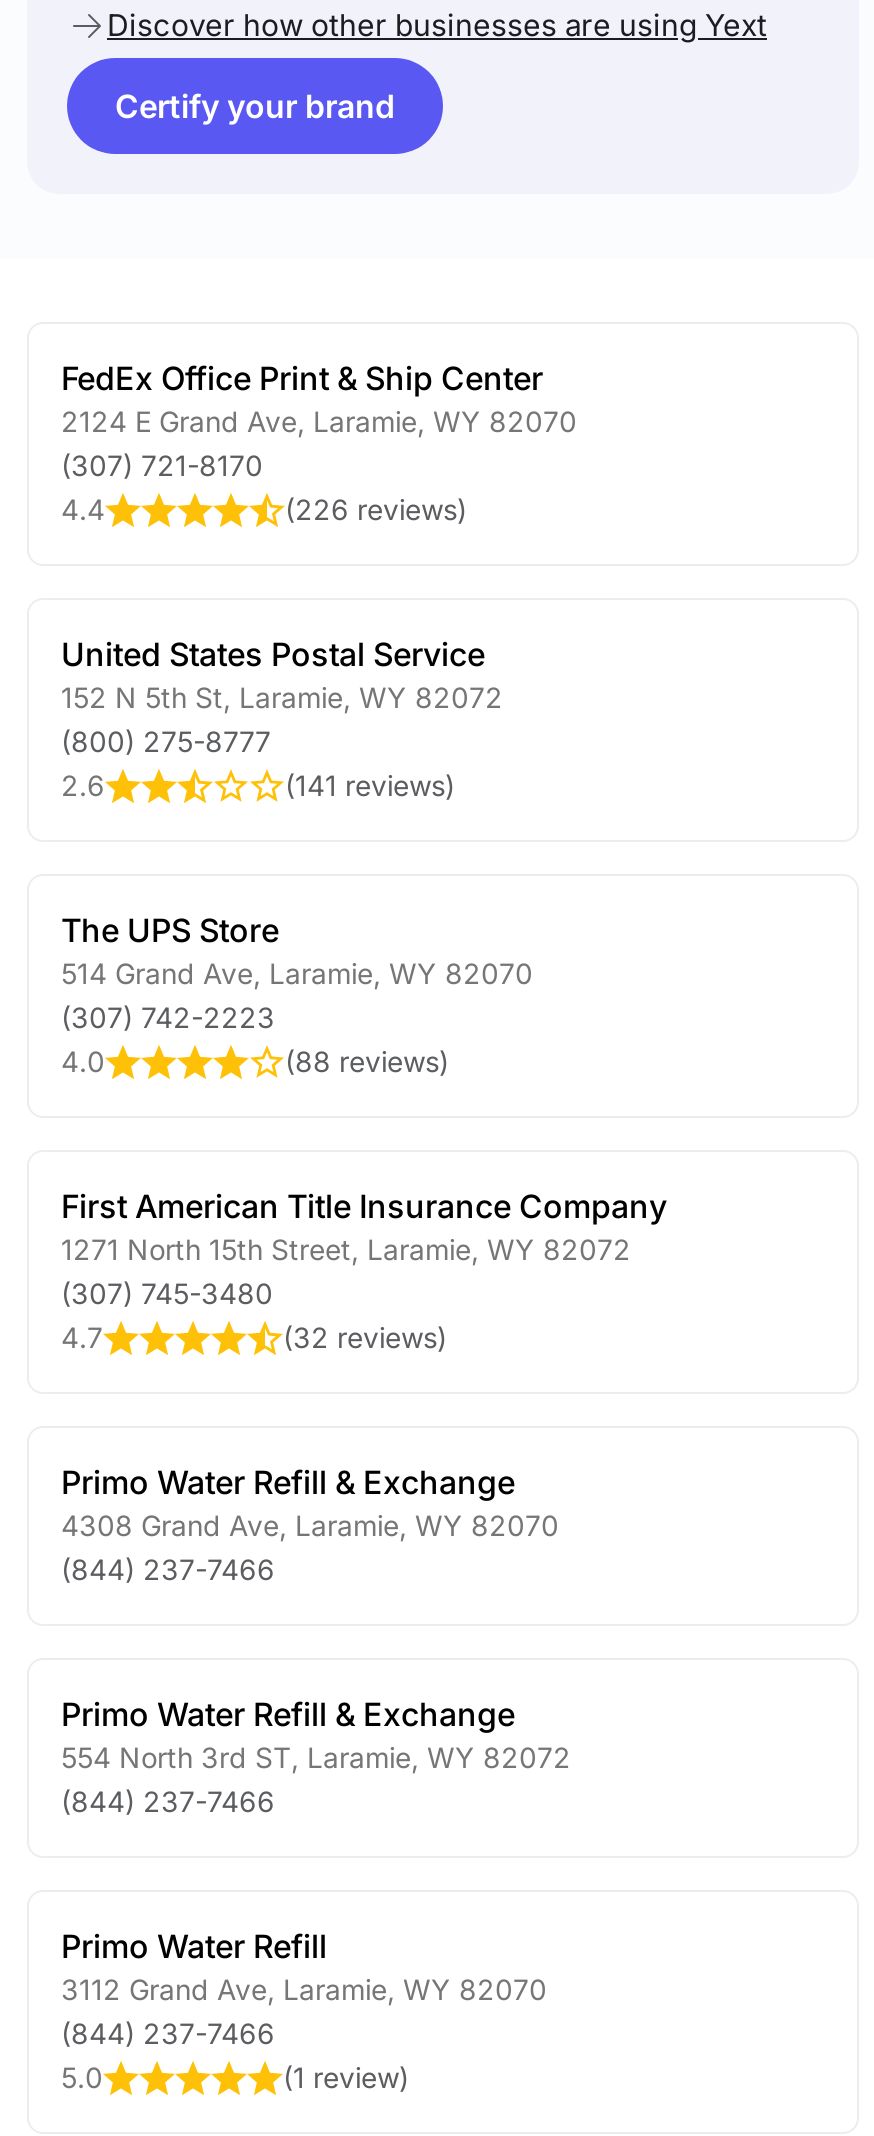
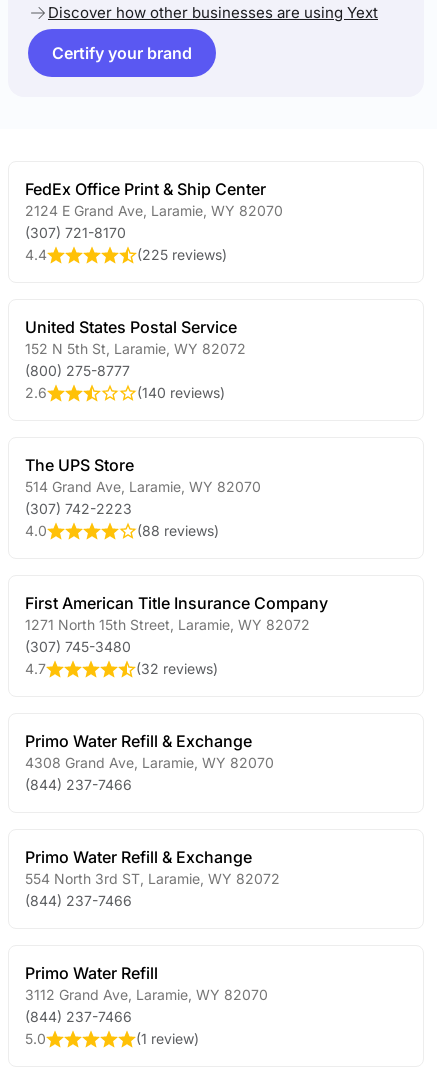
[285,492,467,526] (226 reviews) -> [137,246,227,263] (225 reviews)
[285,768,455,802] (141 reviews) -> [137,384,225,401] (140 reviews)

